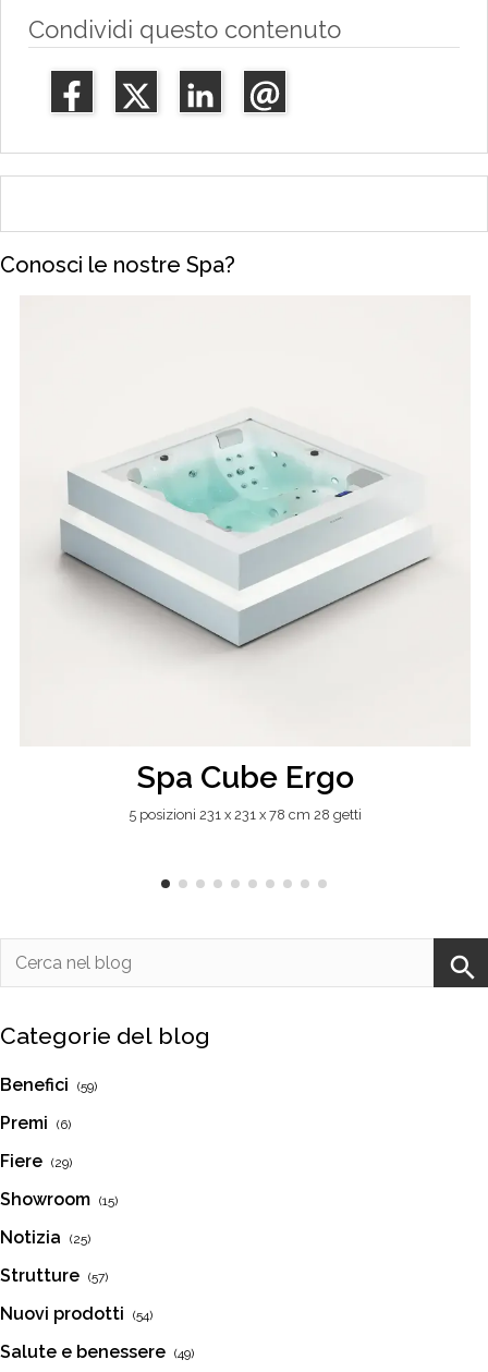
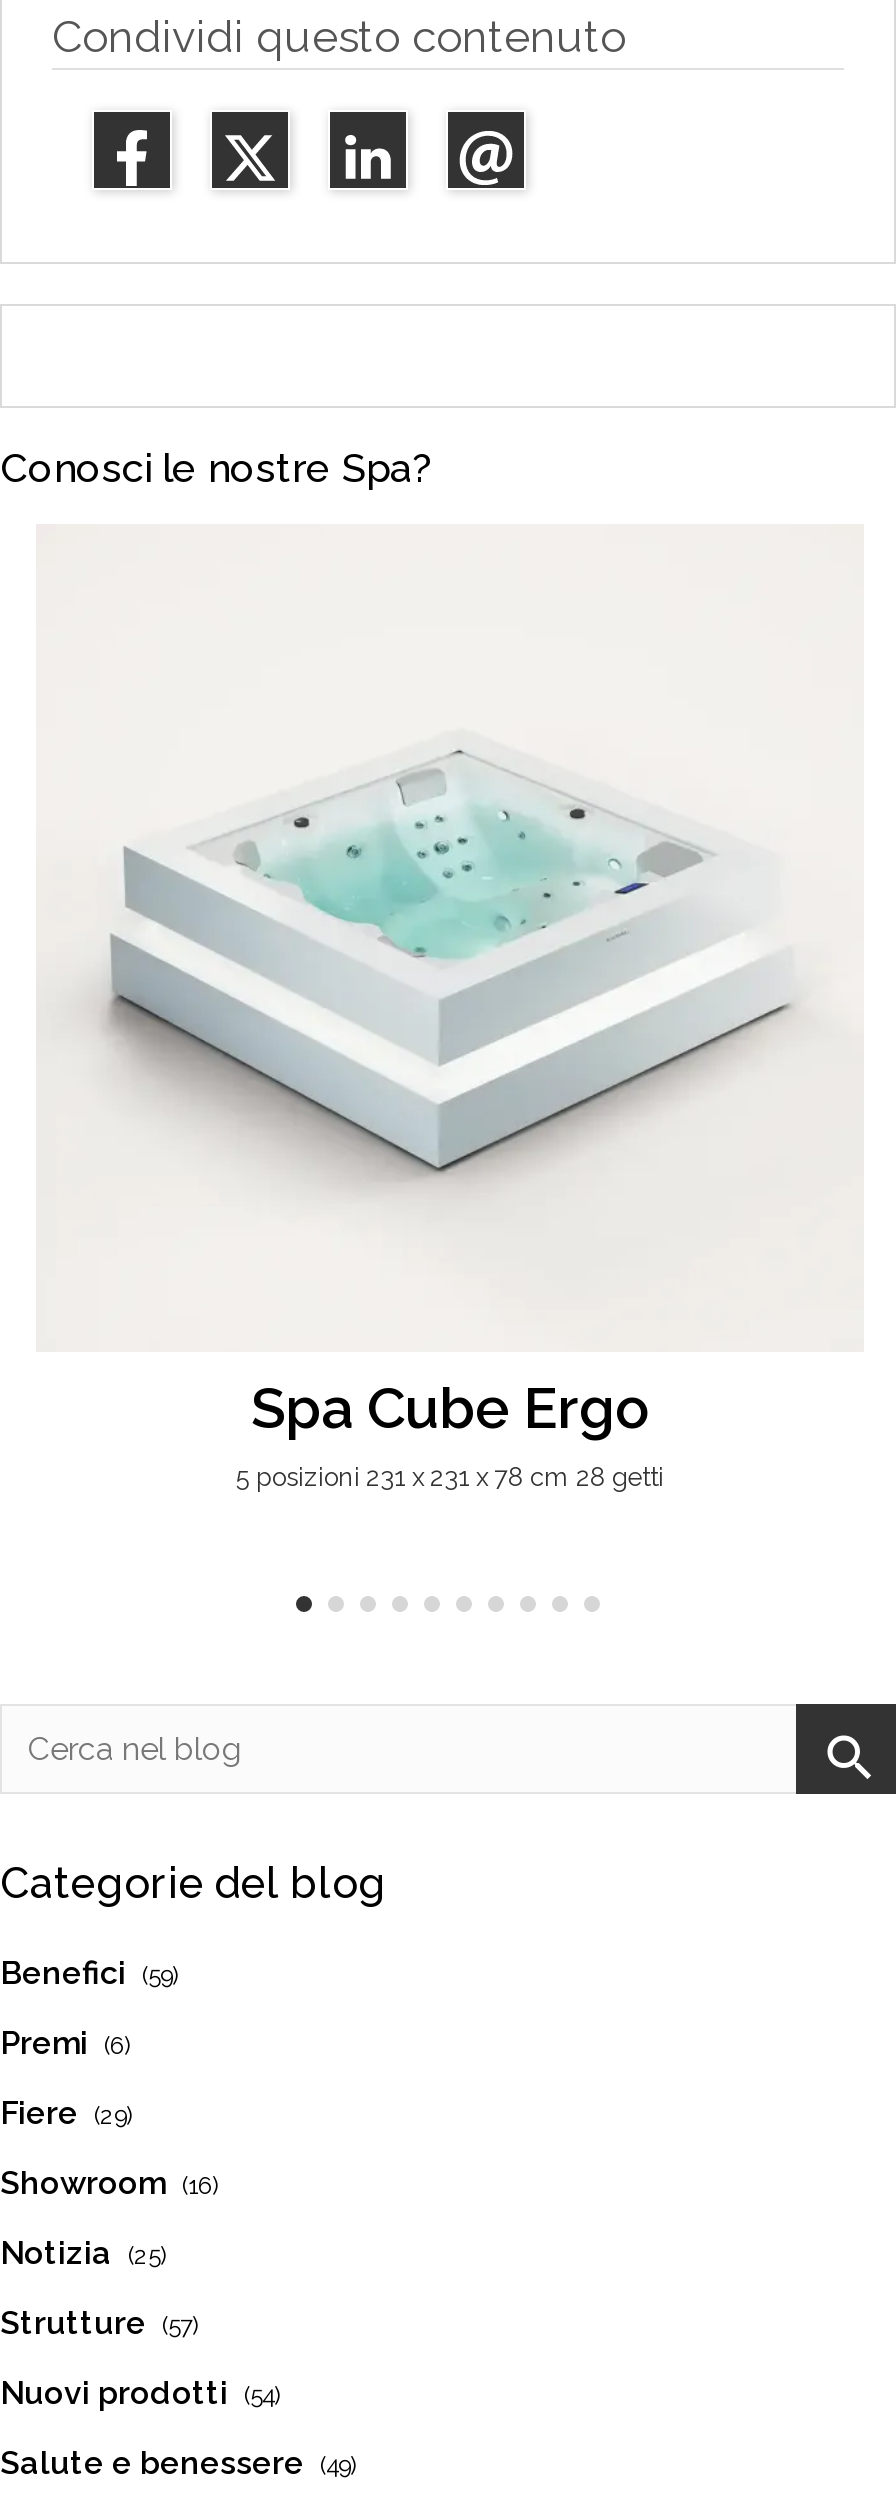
[0,1189,118,1210] Showroom (15) -> [0,2164,218,2202] Showroom (16)

